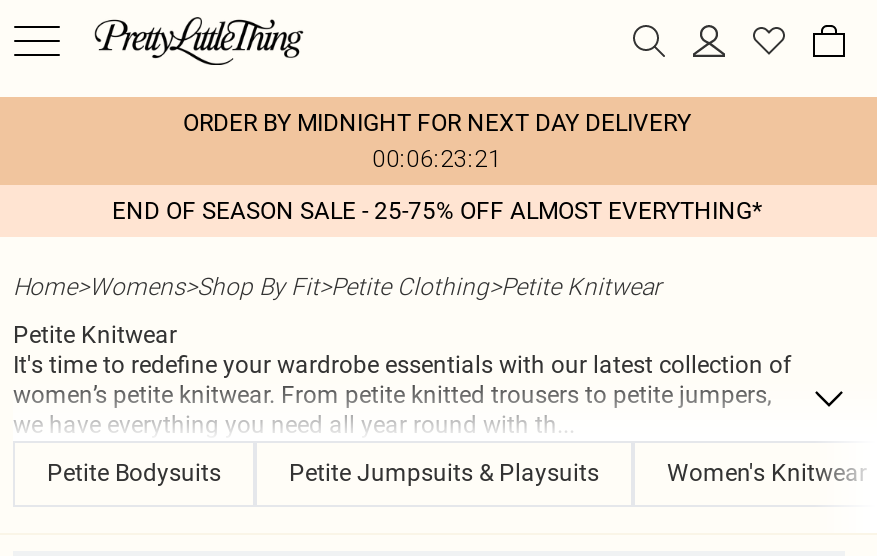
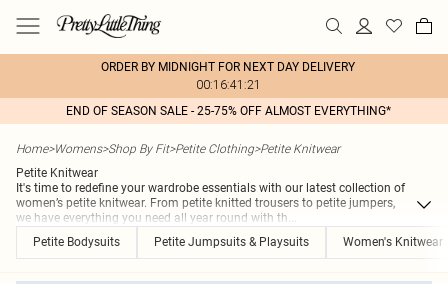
[372,143,502,173] 00:06:23:21 -> [195,77,260,92] 00:16:41:21

